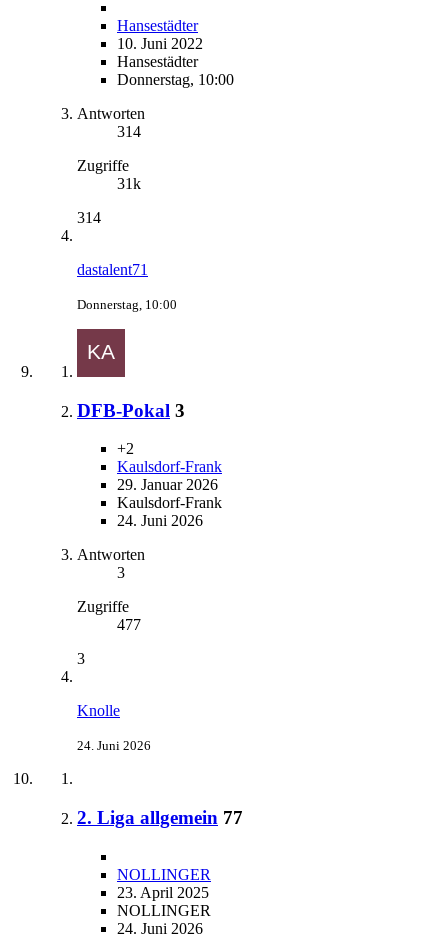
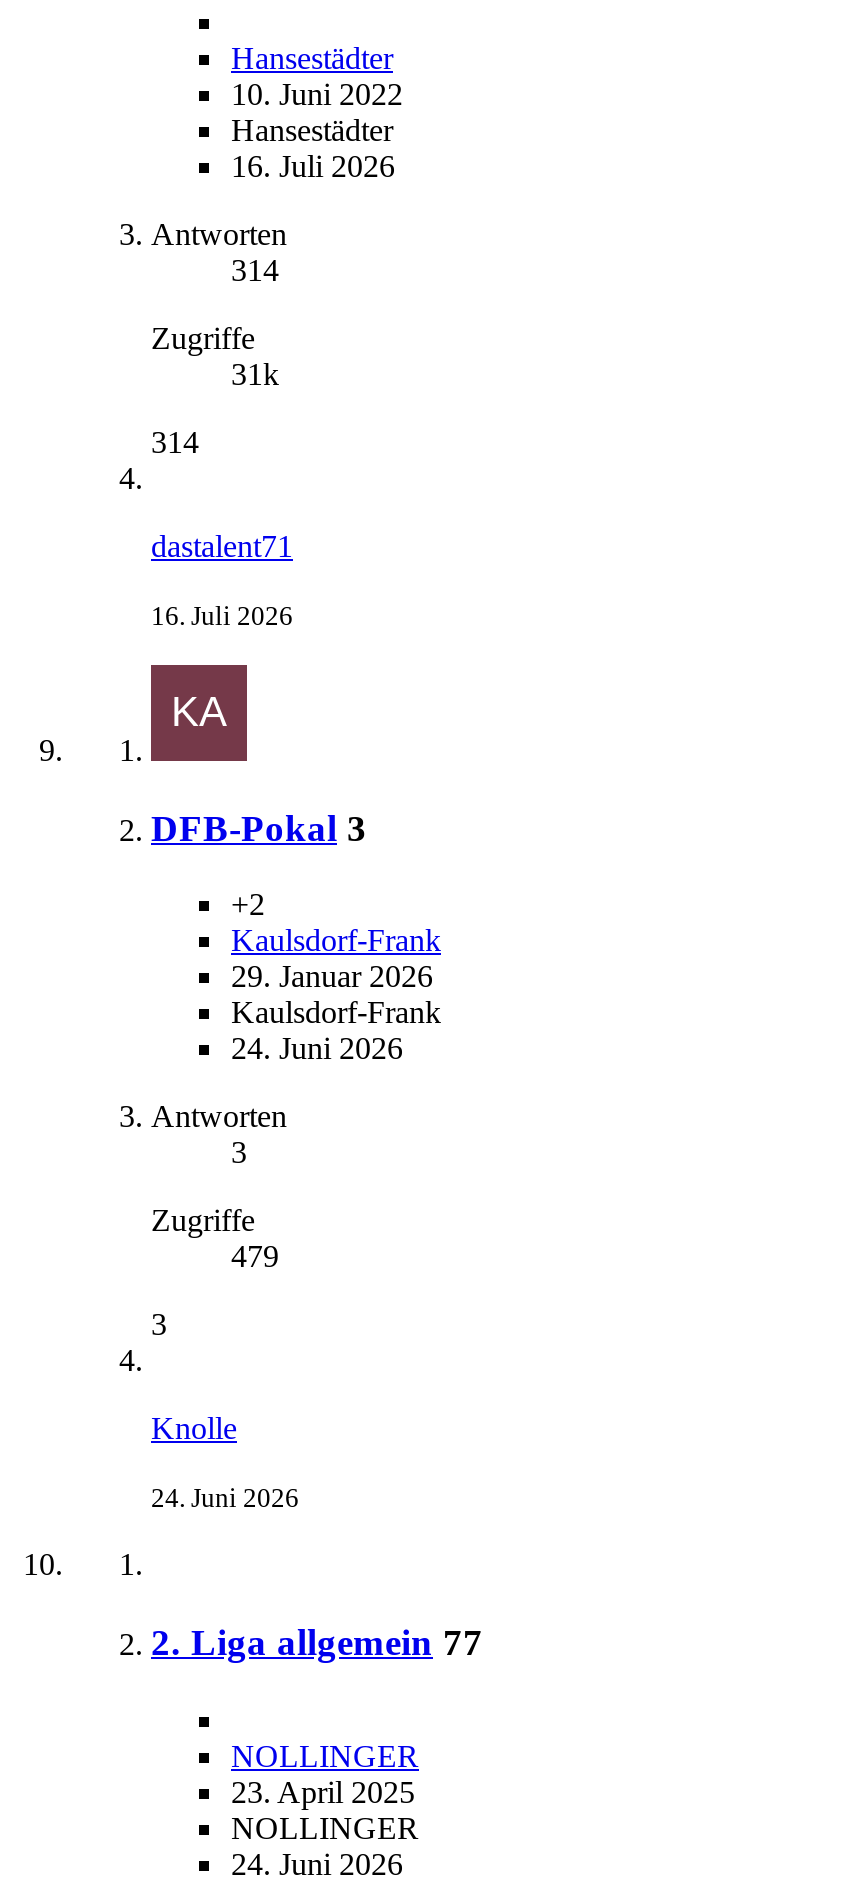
[117,71,234,88] Donnerstag, 10:00 -> [231,149,395,183] 16. Juli 2026
[77,297,177,312] Donnerstag, 10:00 -> [151,601,293,631] 16. Juli 2026
[117,616,141,633] 477 -> [231,1240,279,1274] 479

